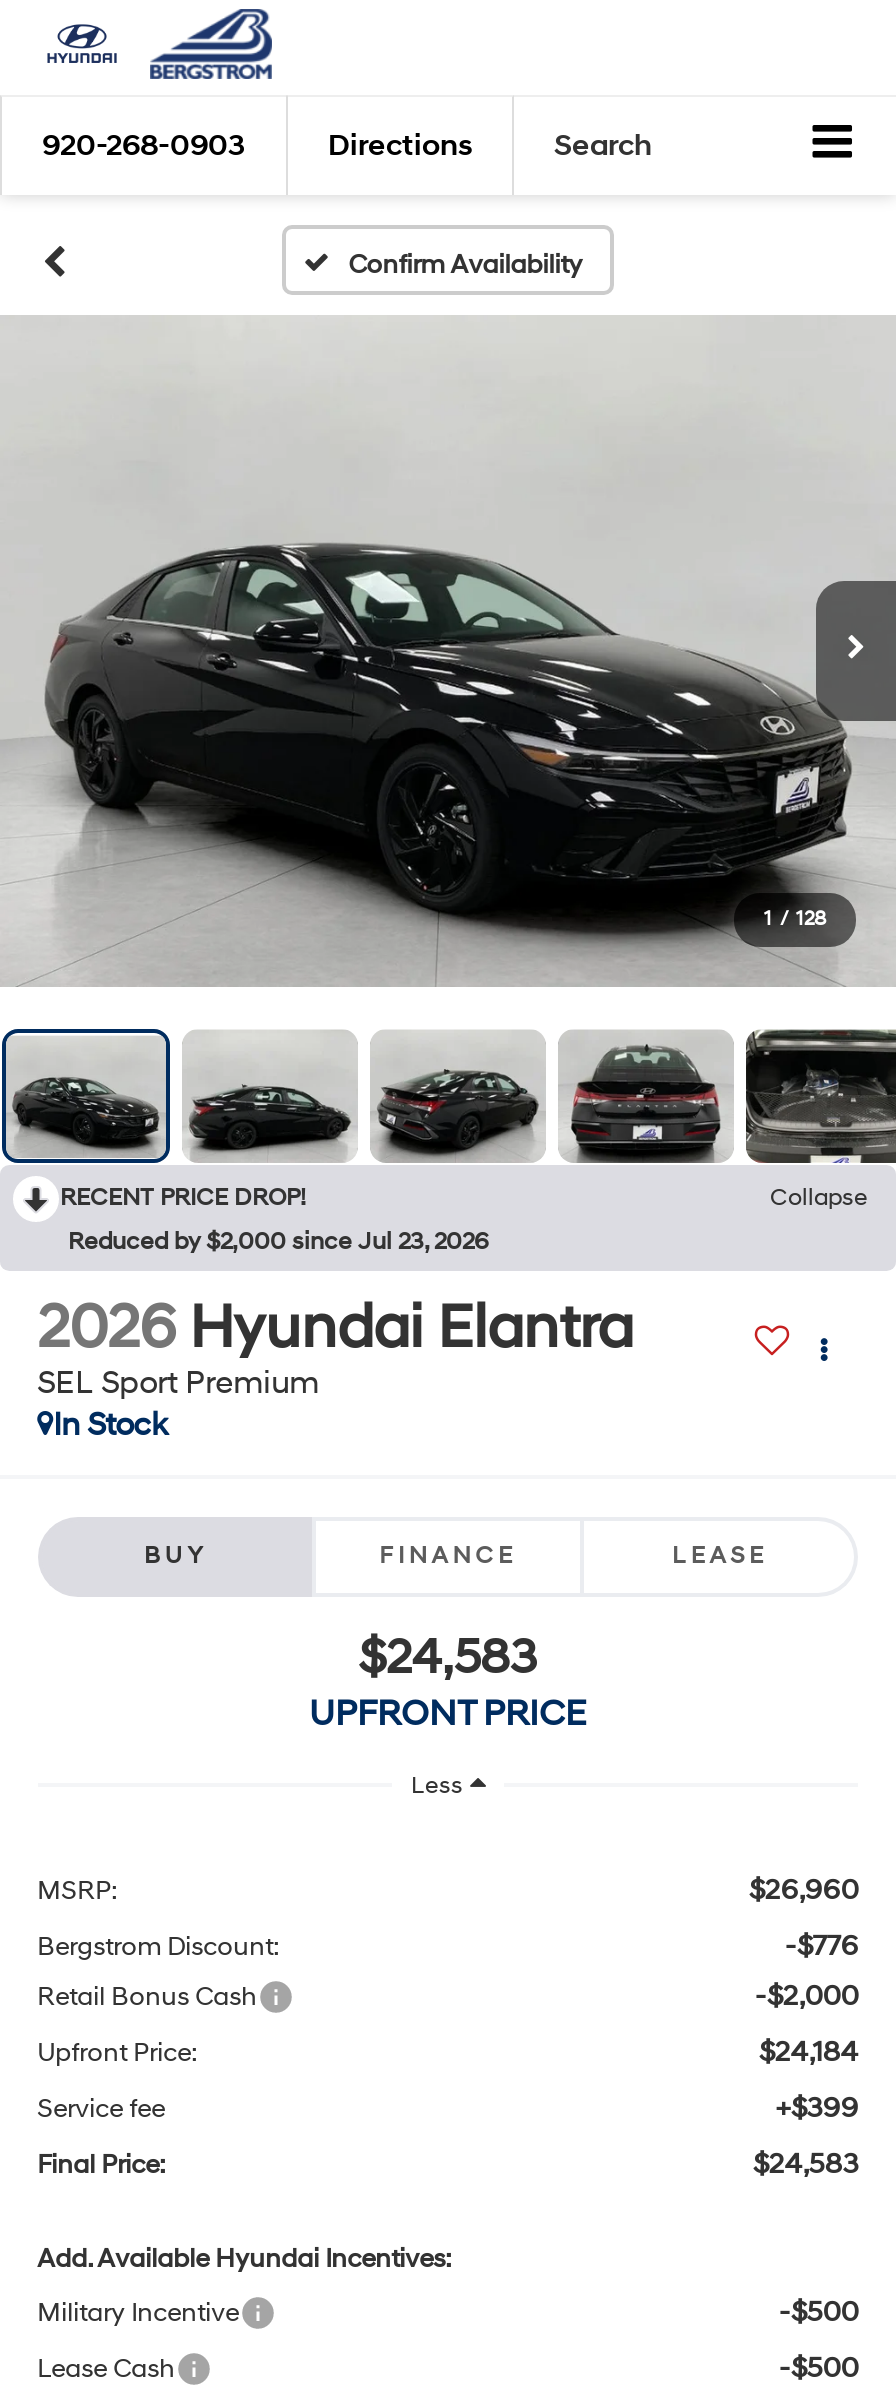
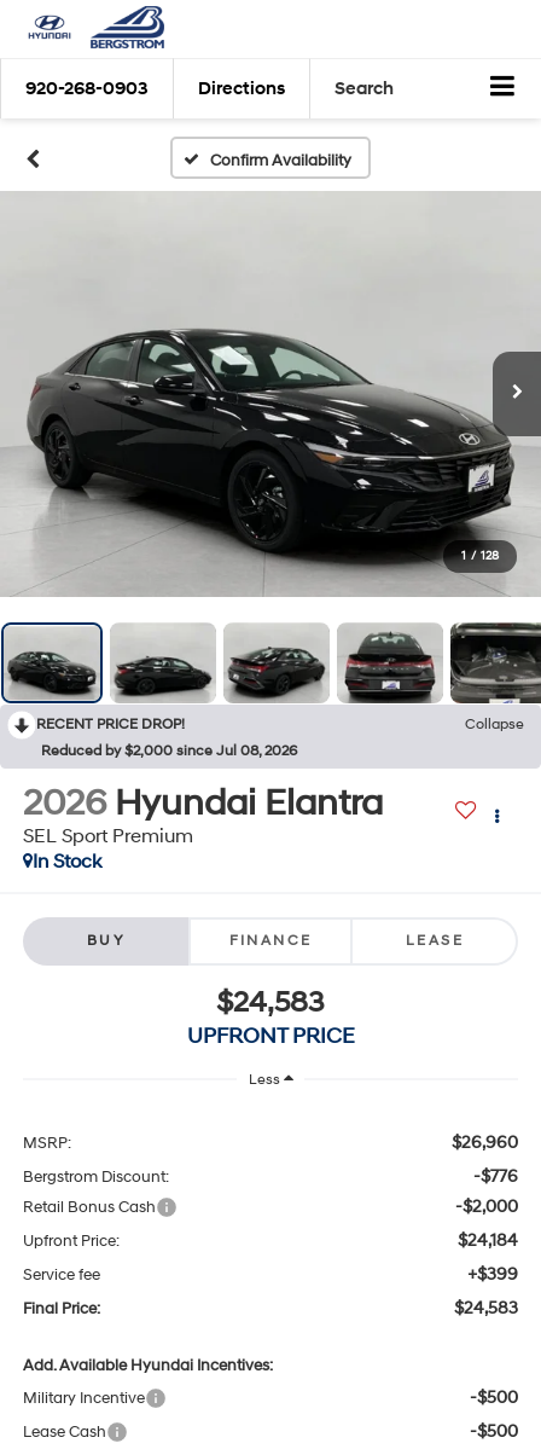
[68,1227,488,1257] Reduced by $2,000 since Jul 23, 2026 -> [41,742,297,760] Reduced by $2,000 since Jul 08, 2026

